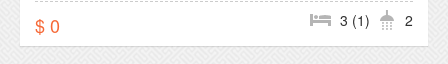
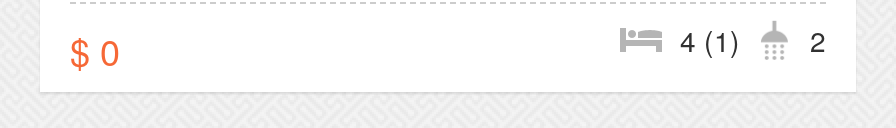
[340,10,413,30] 3 (1) 2 -> [680,21,826,61] 4 (1) 2

